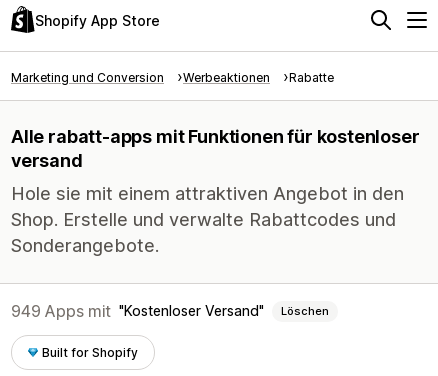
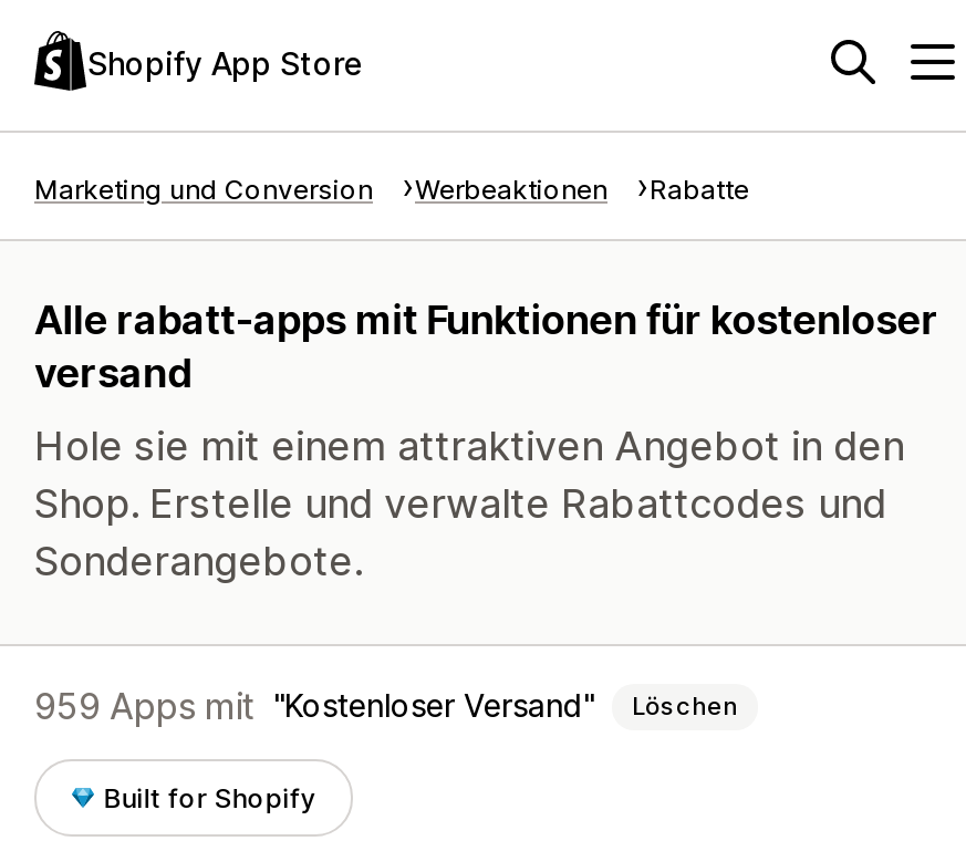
[11,301,329,321] 949 Apps mit Kostenloser Versand Löschen -> [34,684,738,728] 959 Apps mit Kostenloser Versand Löschen

